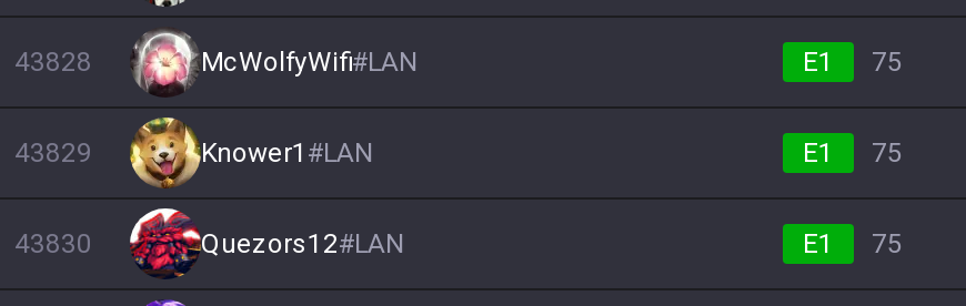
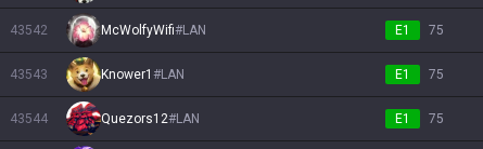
[14,47,92,78] 43828 -> [10,23,48,38] 43542
[14,137,92,169] 43829 -> [10,67,48,82] 43543
[14,228,92,259] 43830 -> [10,111,48,126] 43544

